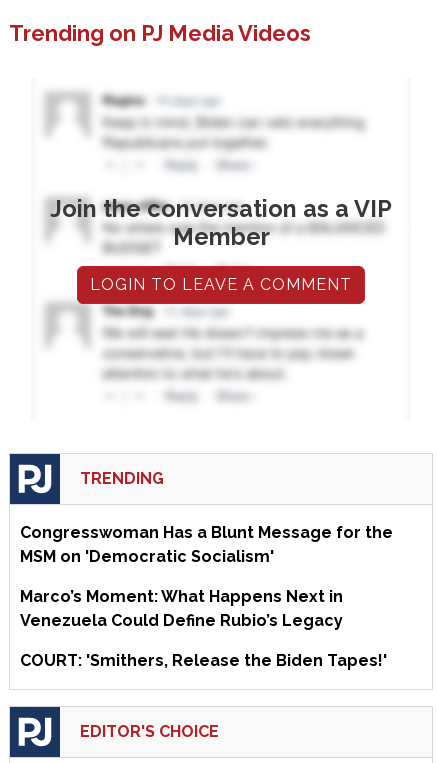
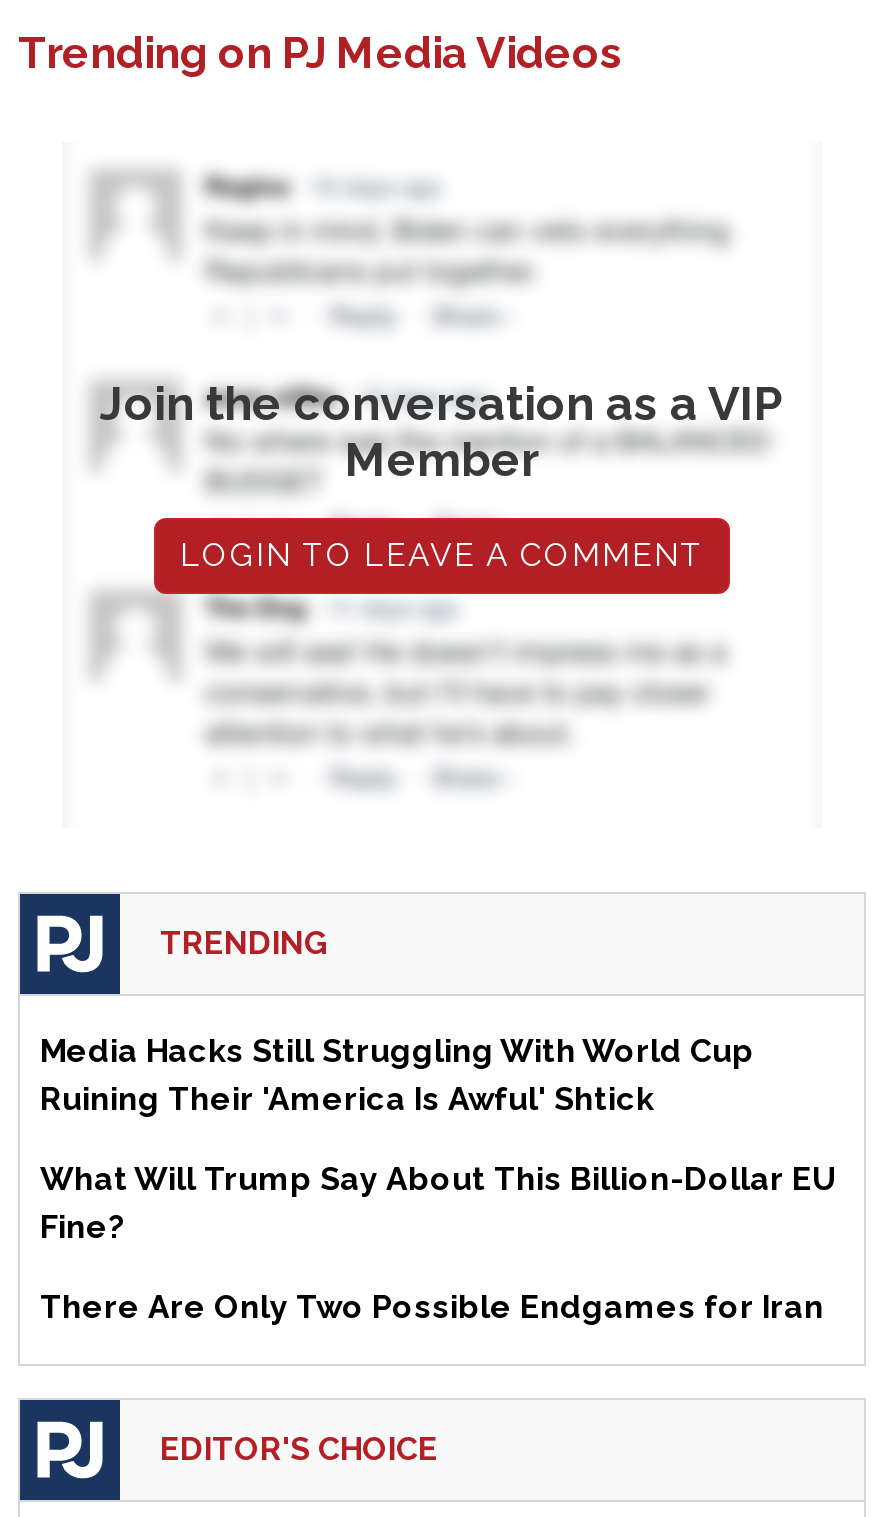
[20,523,393,566] Congresswoman Has a Blunt Message for the | MSM on 'Democratic Socialism' -> [40,1032,754,1118] Media Hacks Still Struggling With World Cup | Ruining Their 'America Is Awful' Shtick
[20,587,343,630] Marco’s Moment: What Happens Next in | Venezuela Could Define Rubio’s Legacy -> [40,1160,836,1246] What Will Trump Say About This Billion-Dollar EU | Fine?
[20,651,387,670] COURT: 'Smithers, Release the Biden Tapes!' -> [40,1288,824,1326] There Are Only Two Possible Endgames for Iran

